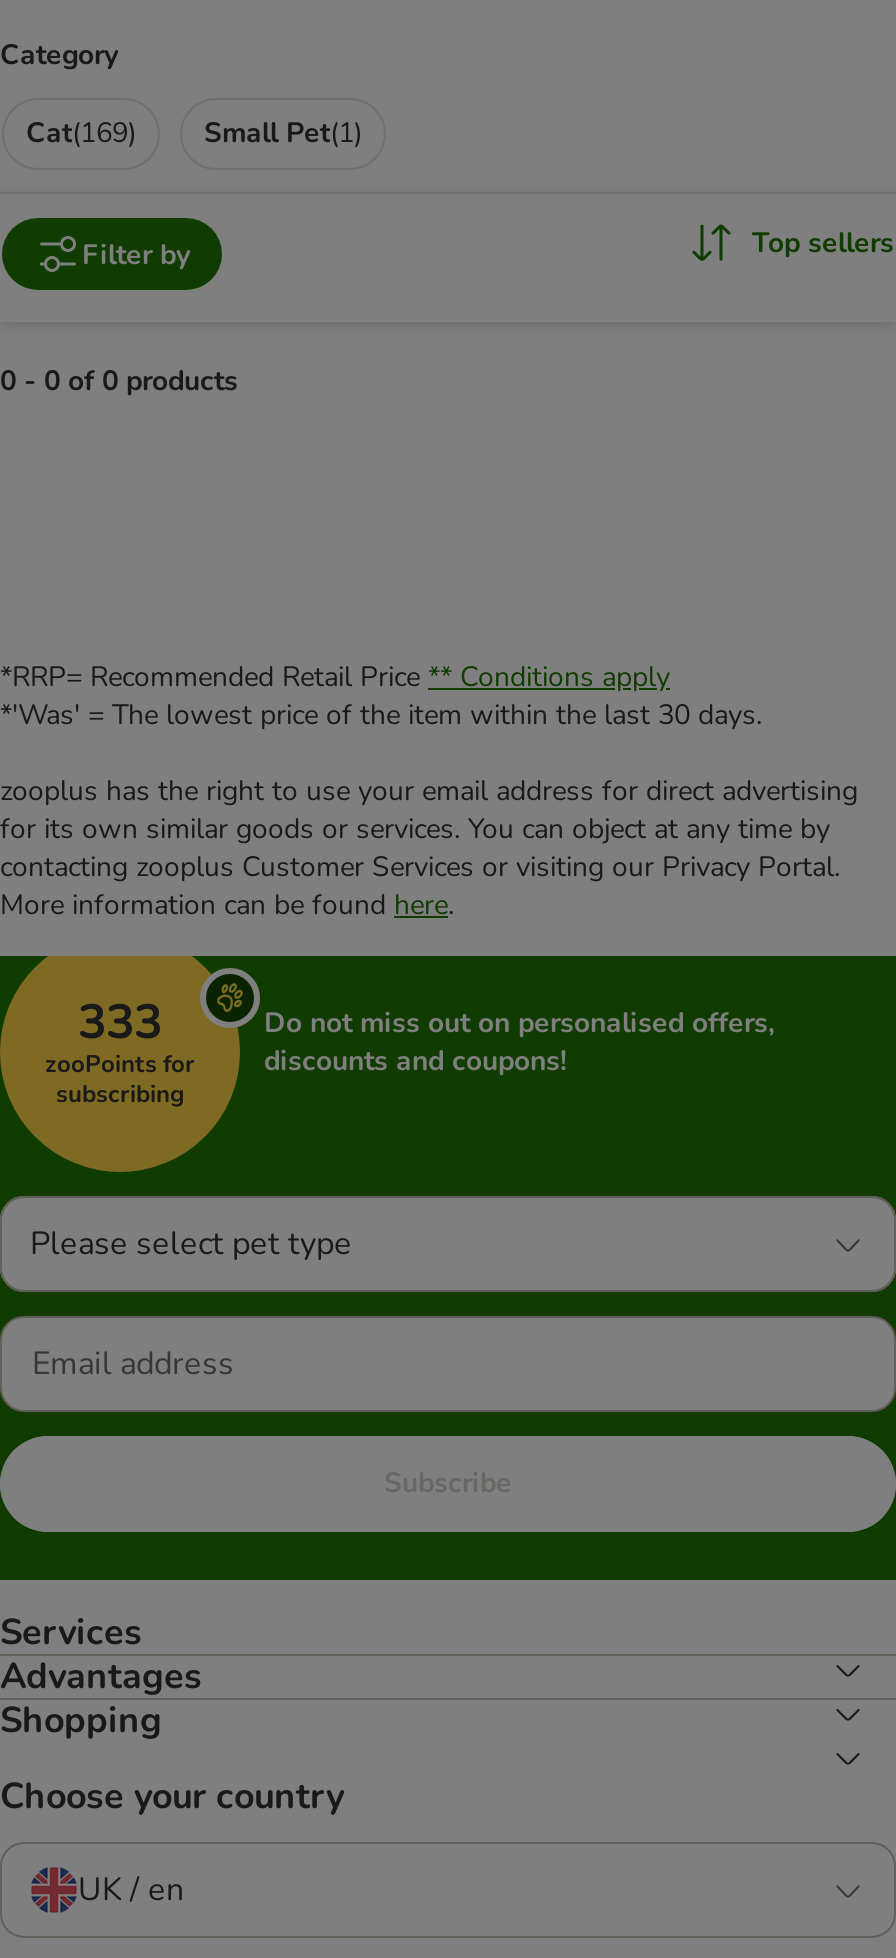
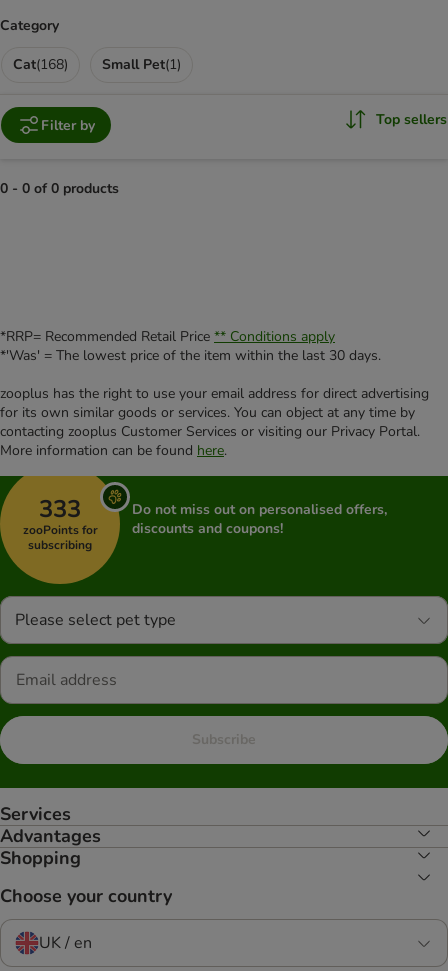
[26,114,362,152] Cat(169) Small Pet(1) -> [13,55,181,74] Cat(168) Small Pet(1)

